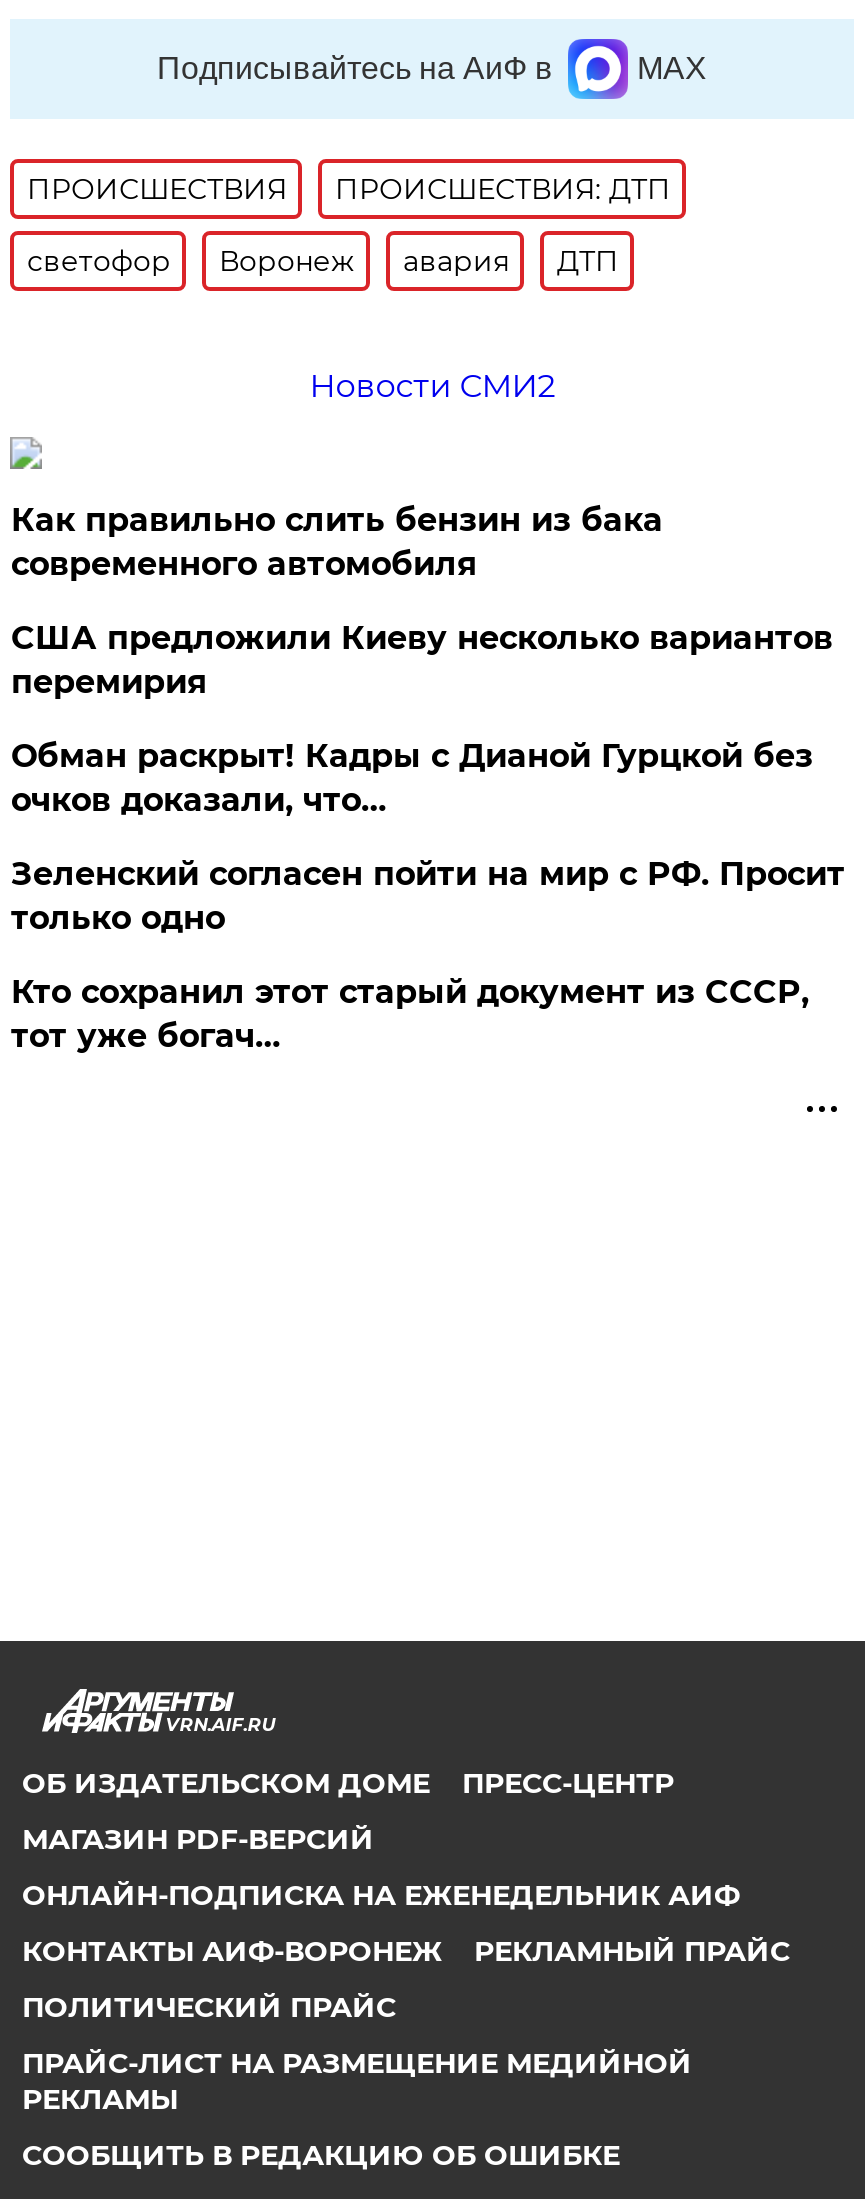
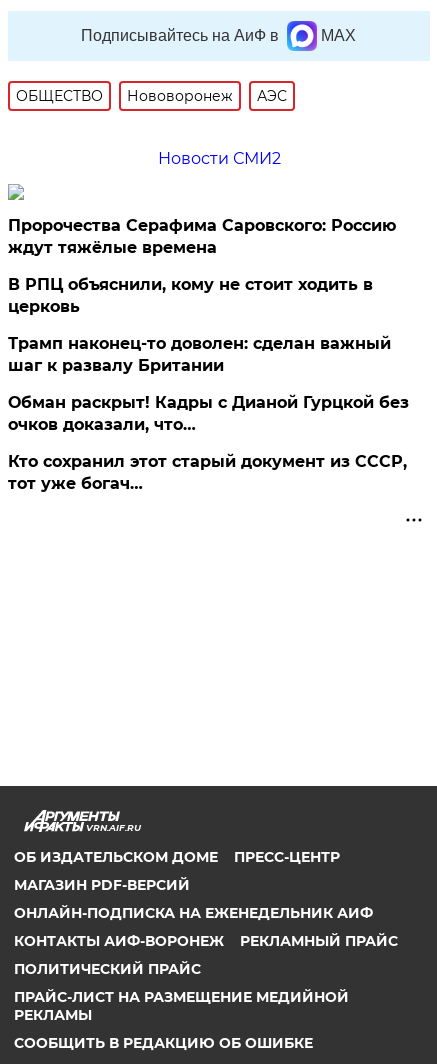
[27,171,671,279] ПРОИСШЕСТВИЯ | ПРОИСШЕСТВИЯ: ДТП | светофор | Воронеж | авария | ДТП -> [16,87,287,105] ОБЩЕСТВО | Нововоронеж | АЭС
[11,501,833,701] Как правильно слить бензин из бака | современного автомобиля | США предложили Киеву несколько вариантов | перемирия -> [8,216,396,375] Пророчества Серафима Саровского: Россию | ждут тяжёлые времена | В РПЦ объяснили, кому не стоит ходить в | церковь | Трамп наконец-то доволен: сделан важный | шаг к развалу Британии
moved [11,737,813,819] -> [8,393,409,434]: Обман раскрыт! Кадры с Дианой Гурцкой без | очков доказали, что…
[11,855,845,937] Зеленский согласен пойти на мир с РФ. Просит | только одно -> none

